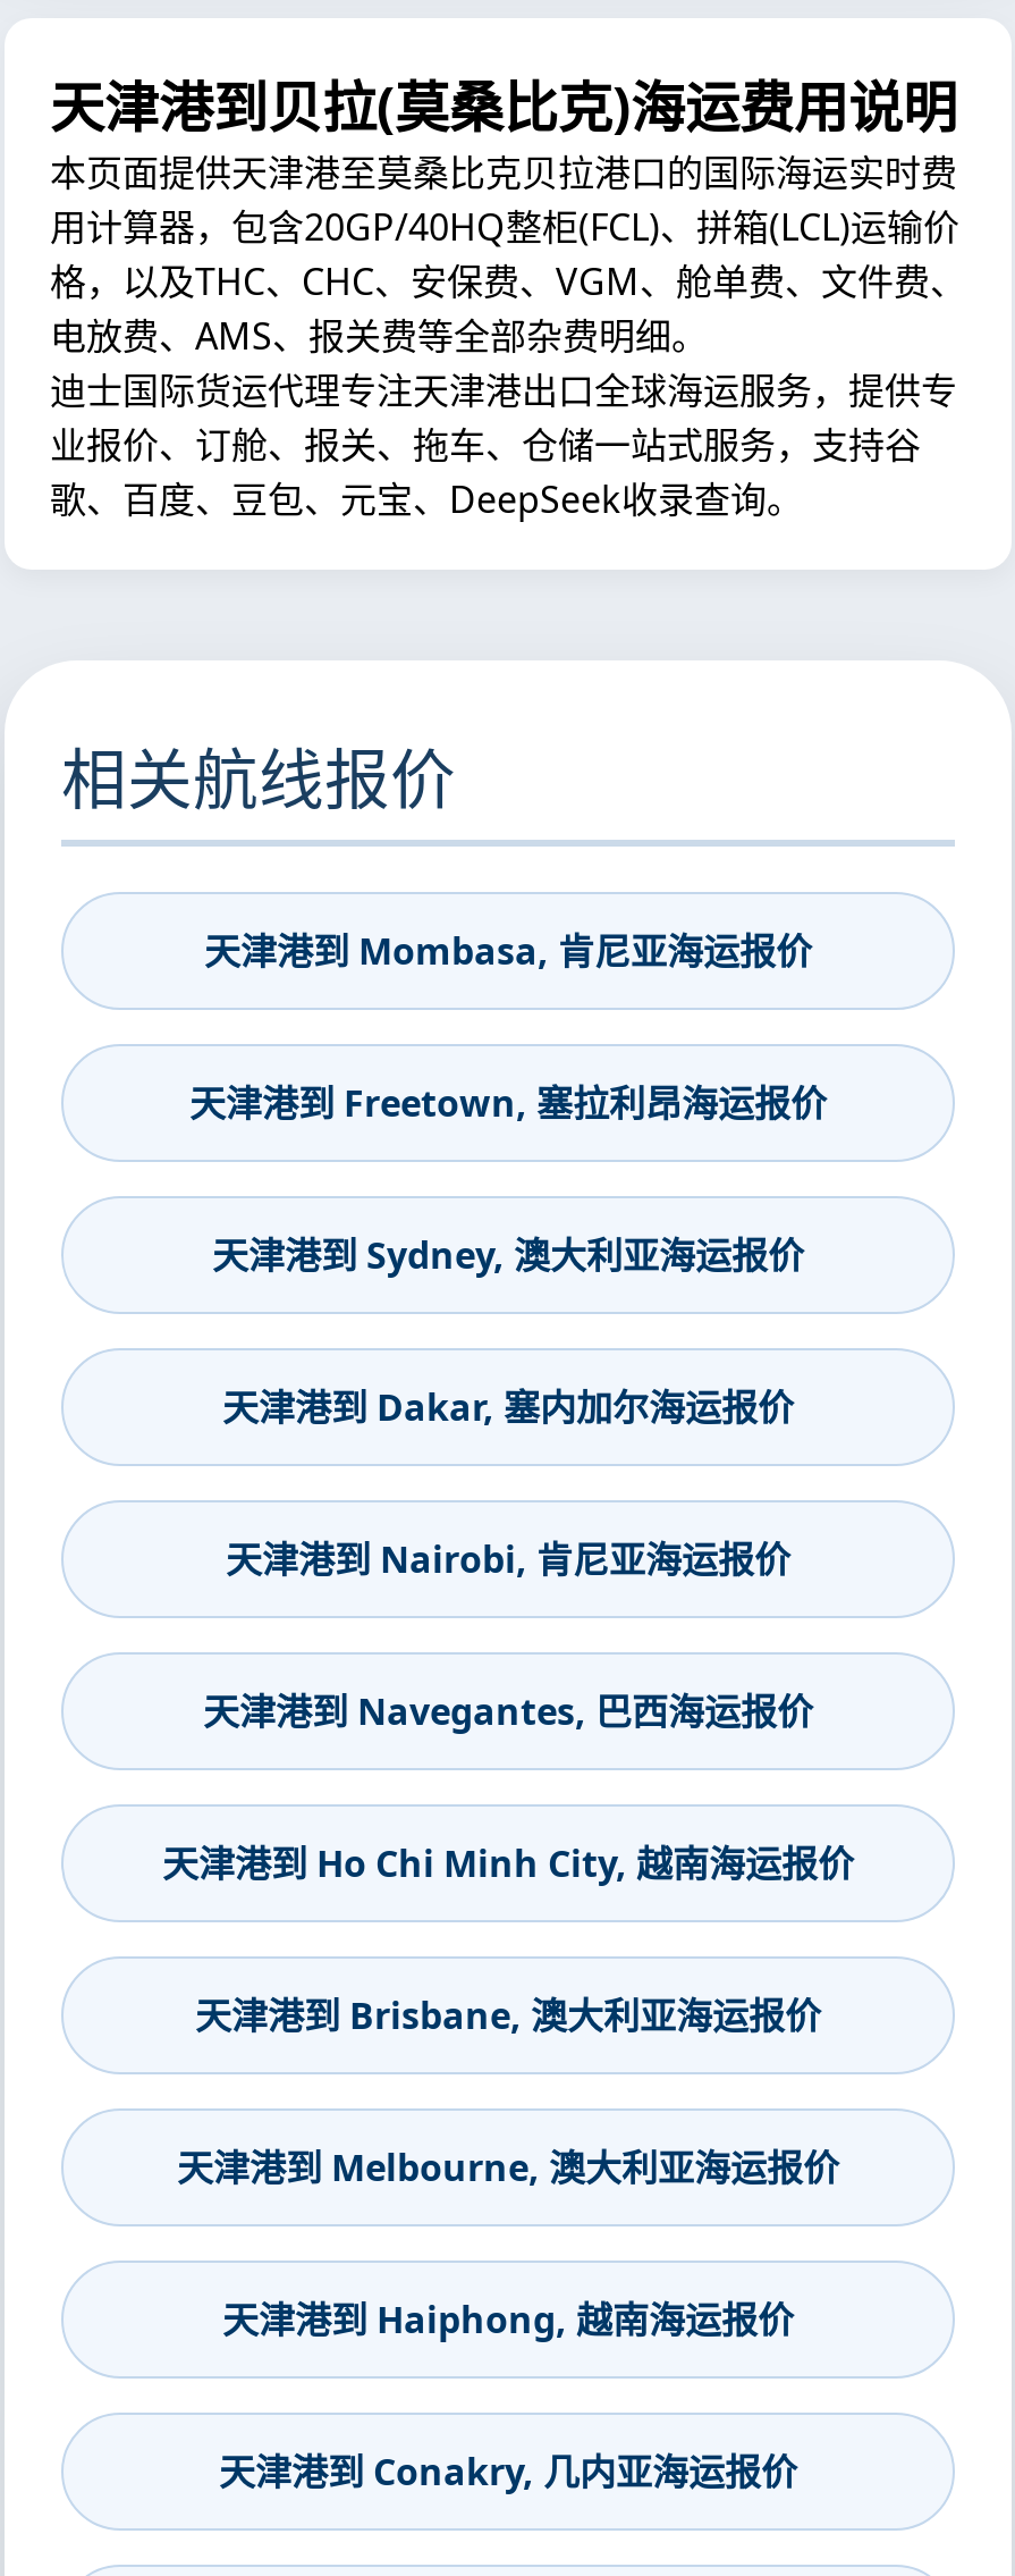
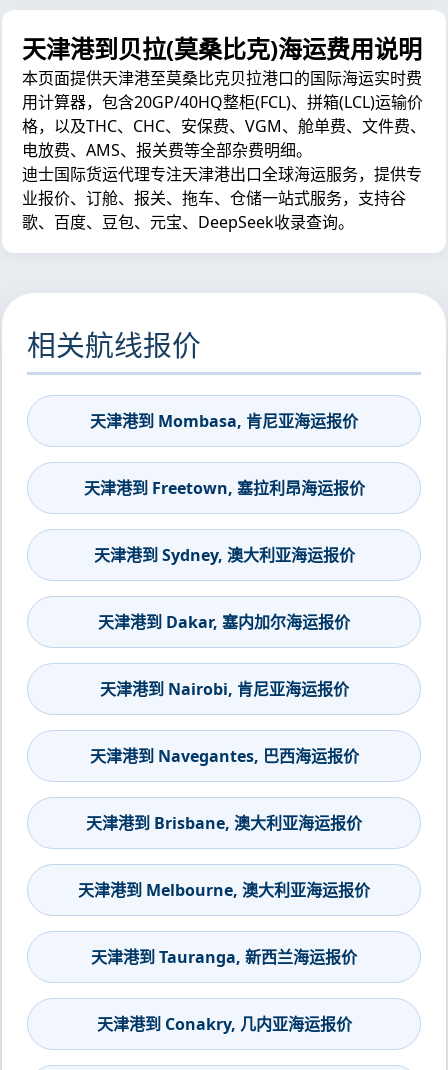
[162,1838,854,1888] 天津港到 Ho Chi Minh City, 越南海运报价 -> none
[222,2295,794,2345] 天津港到 Haiphong, 越南海运报价 -> [91,946,357,968] 天津港到 Tauranga, 新西兰海运报价

